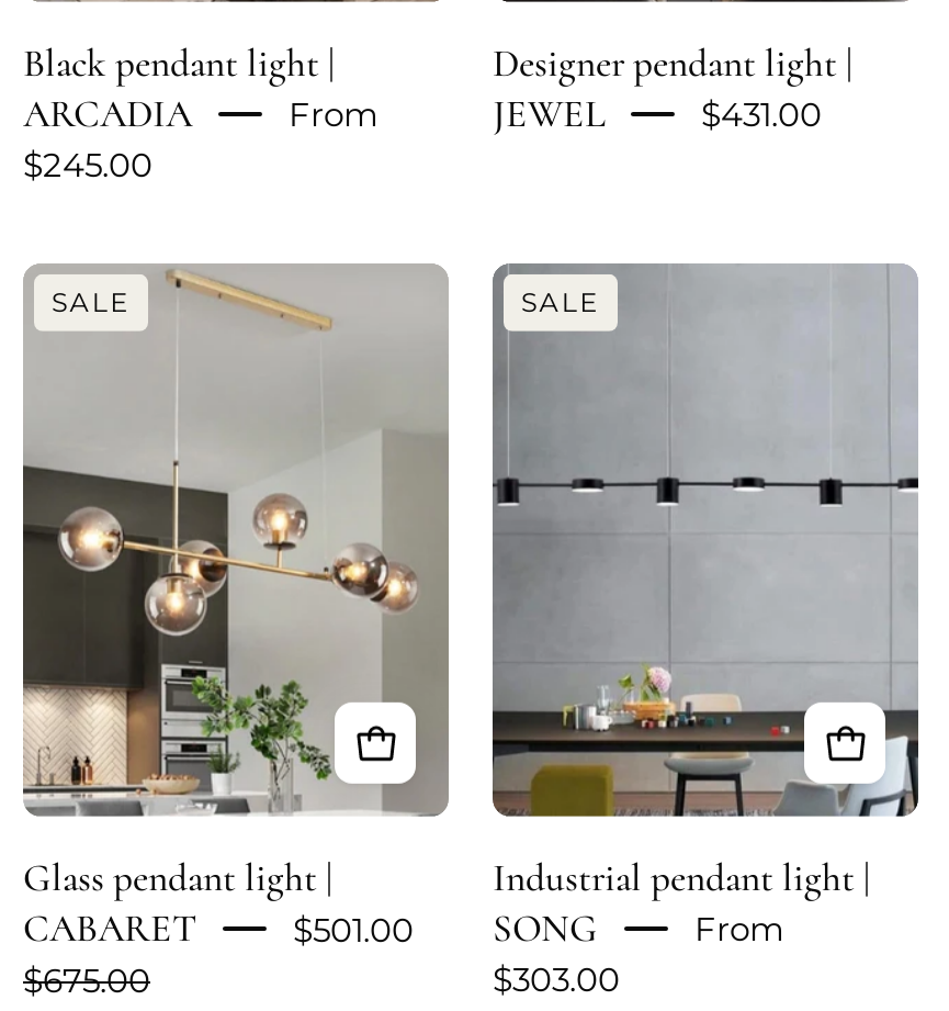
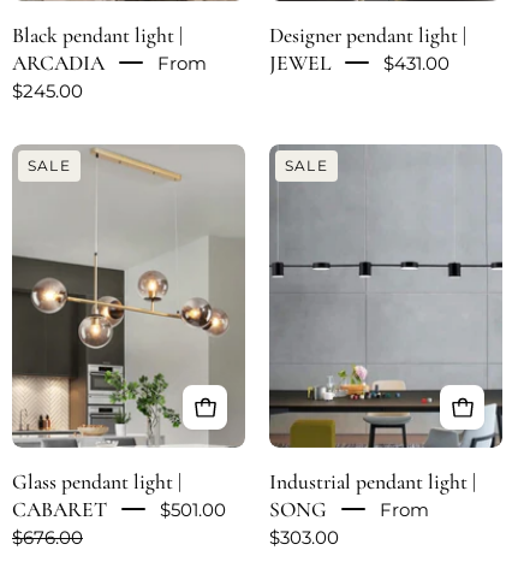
[23,959,150,1000] $675.00 -> [12,525,83,548] $676.00

